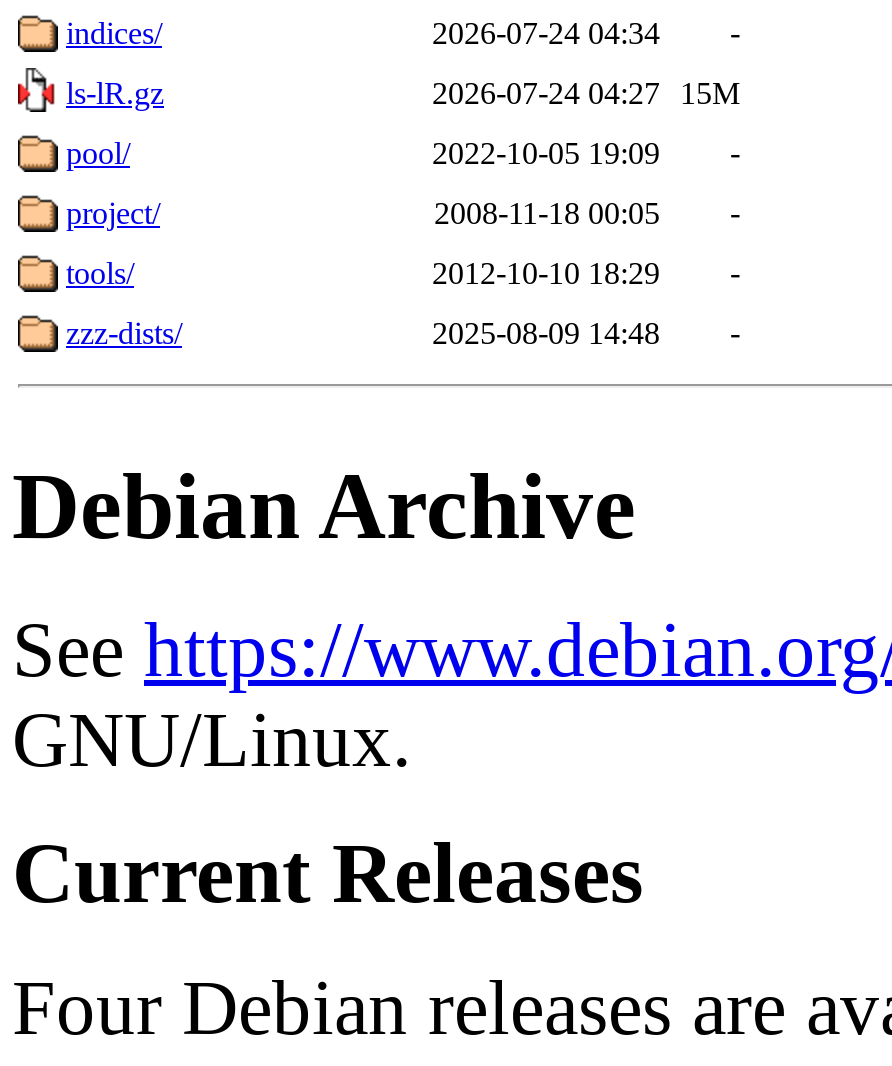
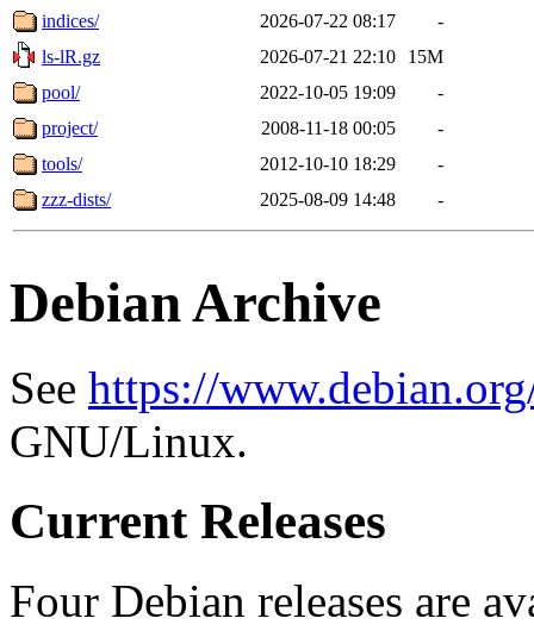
[432,16,660,50] 2026-07-24 04:34 -> [260,11,396,31] 2026-07-22 08:17
[432,76,740,110] 2026-07-24 04:27 15M -> [260,46,443,67] 2026-07-21 22:10 15M

